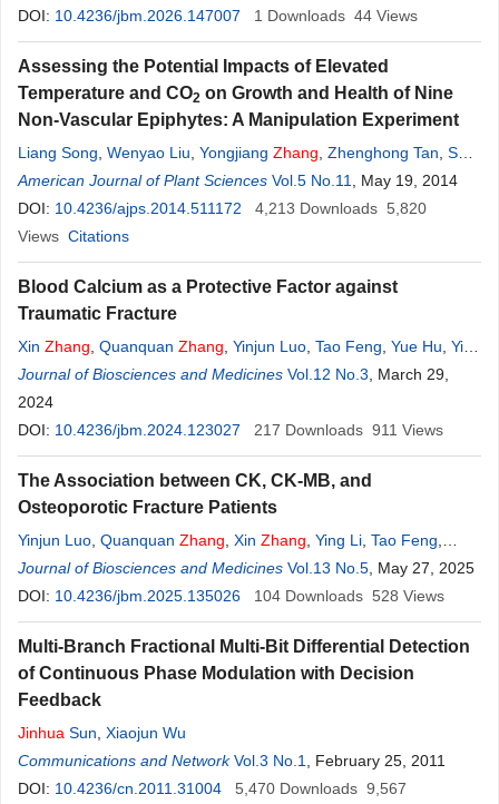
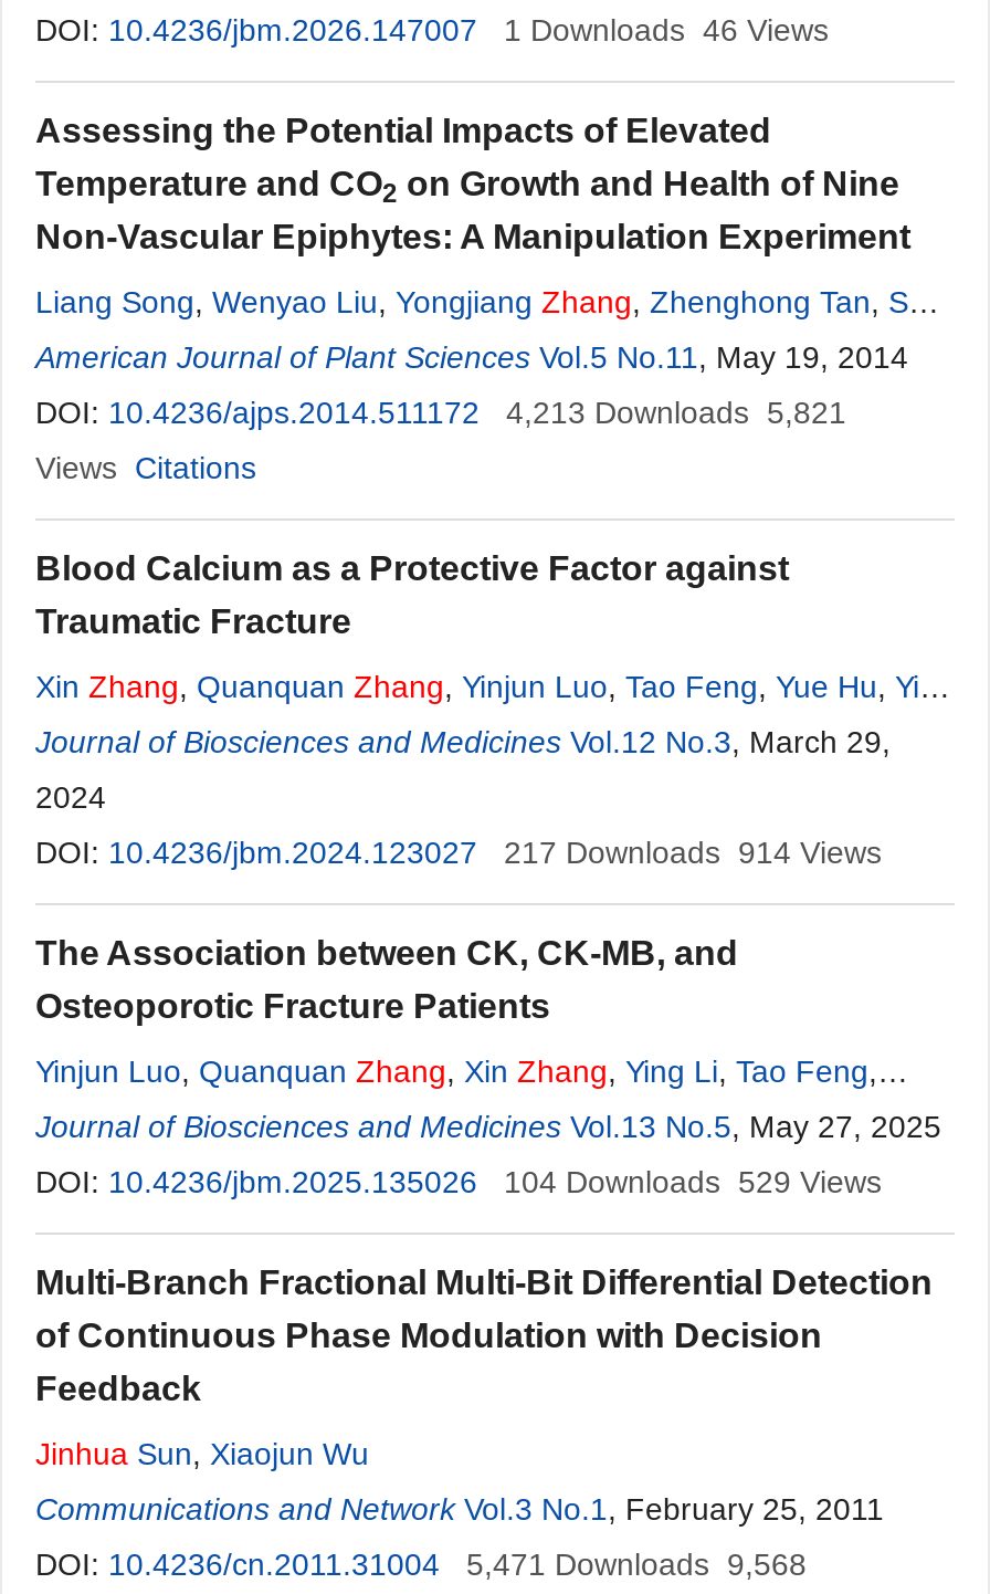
[254,7,418,24] 1 Downloads 44 Views -> [504,12,829,48] 1 Downloads 46 Views
[18,199,427,217] DOI: 10.4236/ajps.2014.511172 4,213 Downloads 5,820 -> [35,395,846,430] DOI: 10.4236/ajps.2014.511172 4,213 Downloads 5,821
[254,421,443,439] 217 Downloads 911 Views -> [504,835,882,870] 217 Downloads 914 Views
[254,587,444,605] 104 Downloads 528 Views -> [504,1164,882,1199] 104 Downloads 529 Views
[18,780,407,797] DOI: 10.4236/cn.2011.31004 5,470 Downloads 9,567 -> [35,1546,807,1582] DOI: 10.4236/cn.2011.31004 5,471 Downloads 9,568

